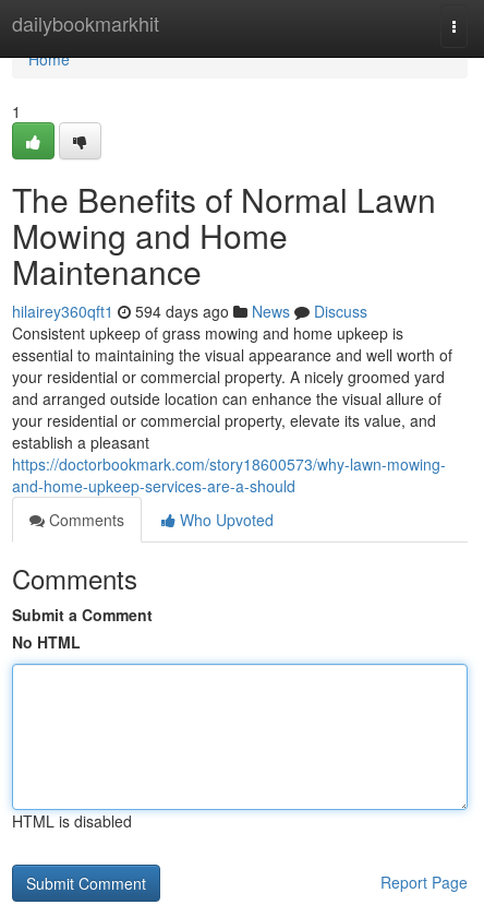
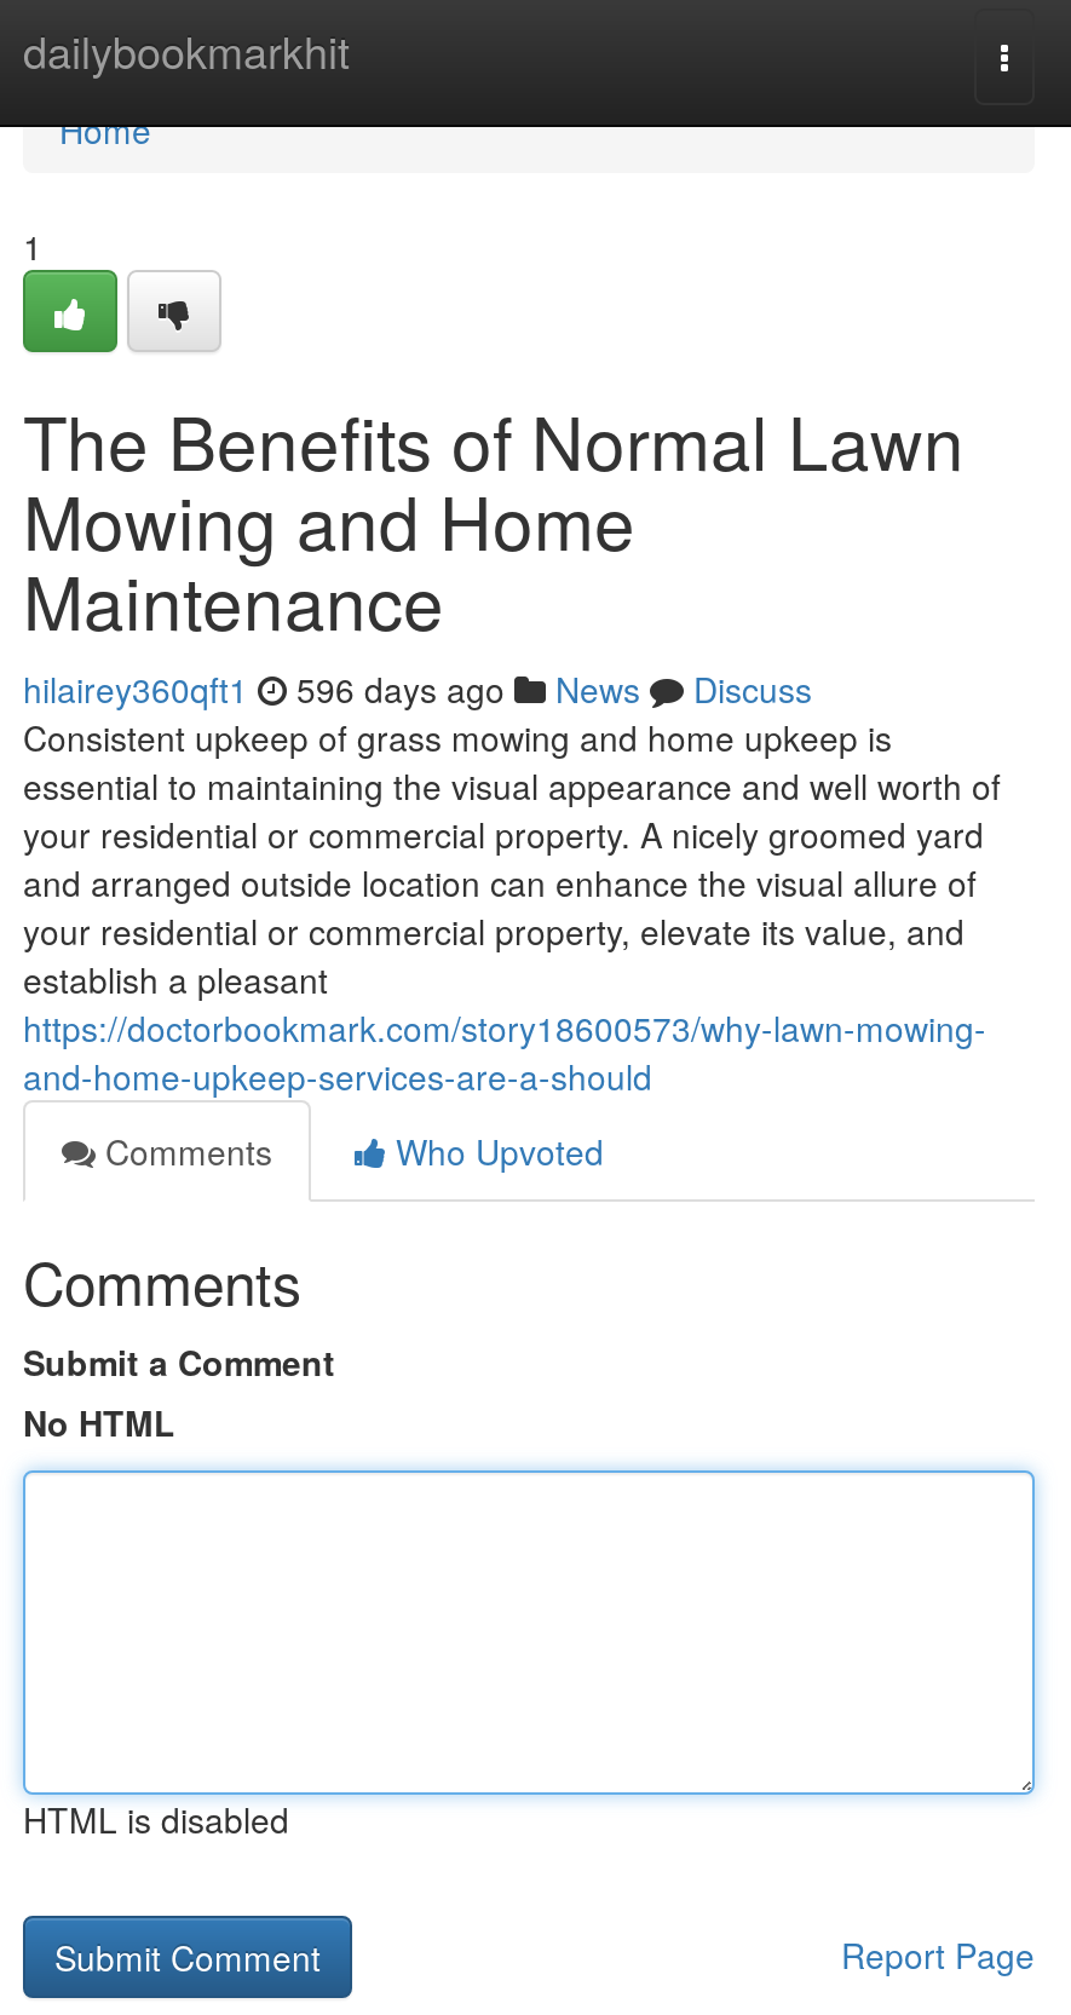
[12,300,367,322] hilairey360qft1 594 days ago News Discuss -> [23,664,812,713] hilairey360qft1 596 days ago News Discuss

